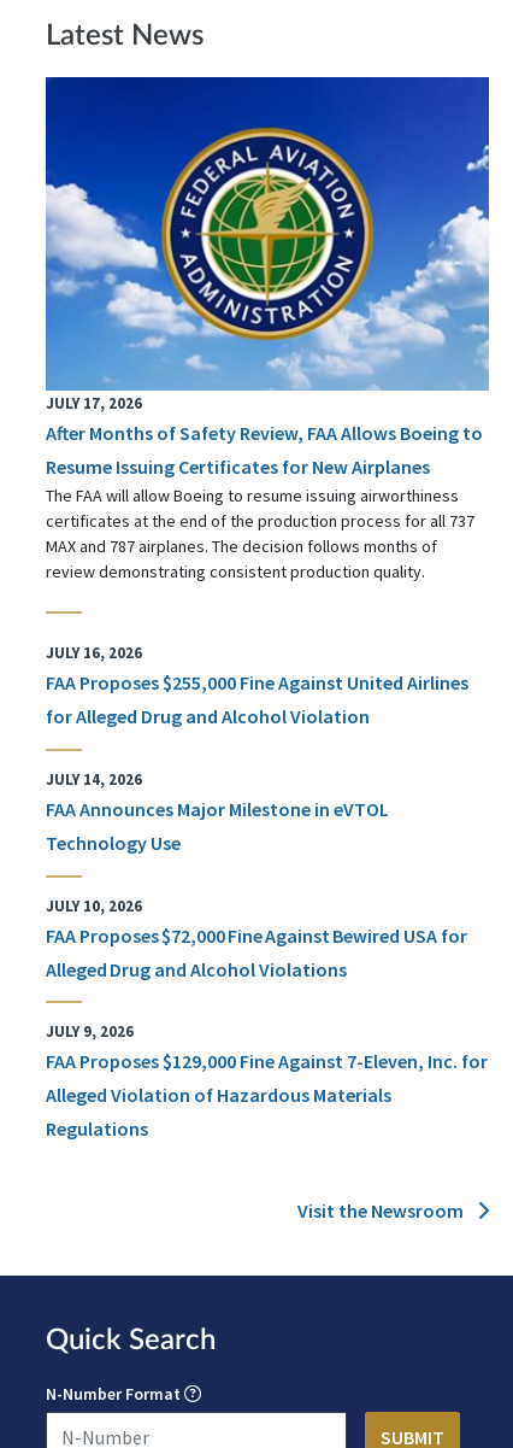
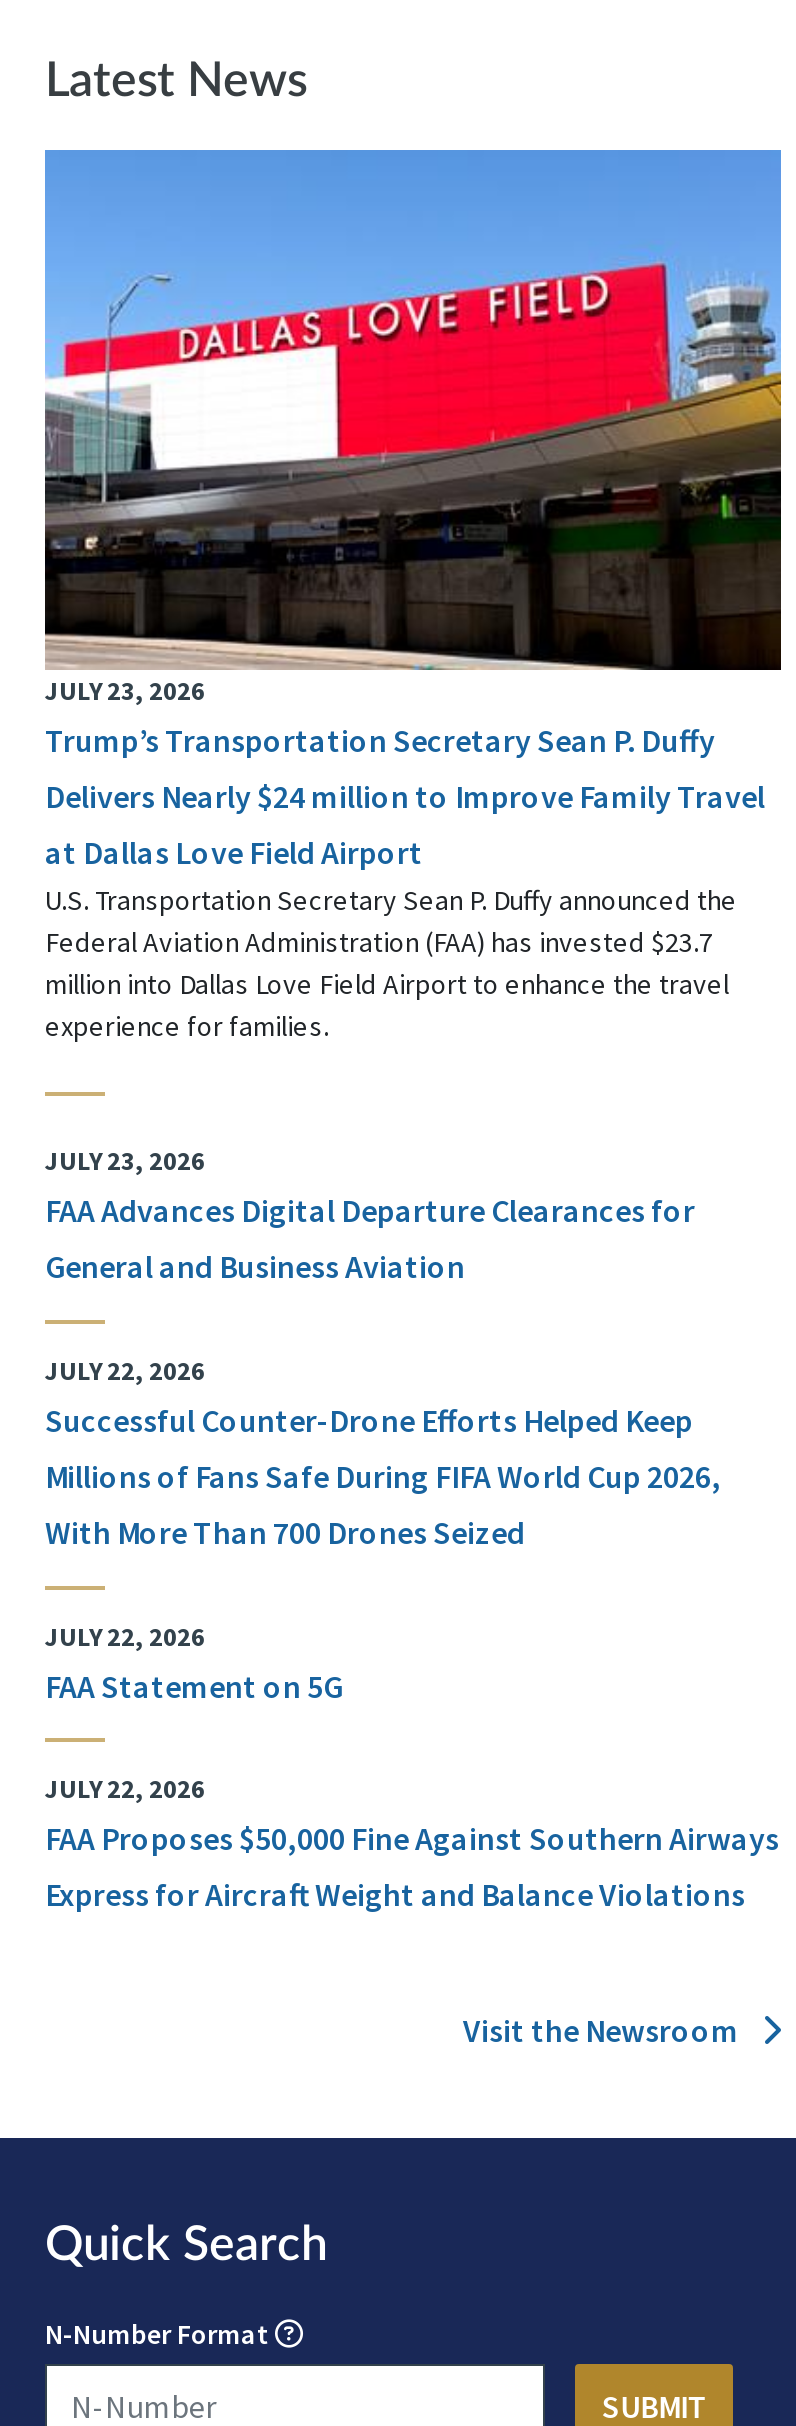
[45,76,490,582] [image] | JULY 17, 2026 | After Months of Safety Review, FAA Allows Boeing to | Resume Issuing Certificates for New Airplanes | The FAA will allow Boeing to resume issuing airworthiness | certificates at the end of the production process for all 737 | MAX and 787 airplanes. The decision follows months of | review demonstrating consistent production quality. -> [43,148,783,1043] [image] | JULY 23, 2026 | Trump’s Transportation Secretary Sean P. Duffy | Delivers Nearly $24 million to Improve Family Travel | at Dallas Love Field Airport | U.S. Transportation Secretary Sean P. Duffy announced the | Federal Aviation Administration (FAA) has invested $23.7 | million into Dallas Love Field Airport to enhance the travel | experience for families.
[46,643,468,729] JULY 16, 2026 | FAA Proposes $255,000 Fine Against United Airlines | for Alleged Drug and Alcohol Violation -> [45,1145,695,1287] JULY 23, 2026 | FAA Advances Digital Departure Clearances for | General and Business Aviation
[46,769,389,855] JULY 14, 2026 | FAA Announces Major Milestone in eVTOL | Technology Use -> [45,1354,721,1552] JULY 22, 2026 | Successful Counter-Drone Efforts Helped Keep | Millions of Fans Safe During FIFA World Cup 2026, | With More Than 700 Drones Seized
[46,895,467,981] JULY 10, 2026 | FAA Proposes $72,000 Fine Against Bewired USA for | Alleged Drug and Alcohol Violations -> [45,1619,343,1705] JULY 22, 2026 | FAA Statement on 5G
[46,1021,488,1141] JULY 9, 2026 | FAA Proposes $129,000 Fine Against 7-Eleven, Inc. for | Alleged Violation of Hazardous Materials | Regulations -> [45,1772,779,1914] JULY 22, 2026 | FAA Proposes $50,000 Fine Against Southern Airways | Express for Aircraft Weight and Balance Violations

